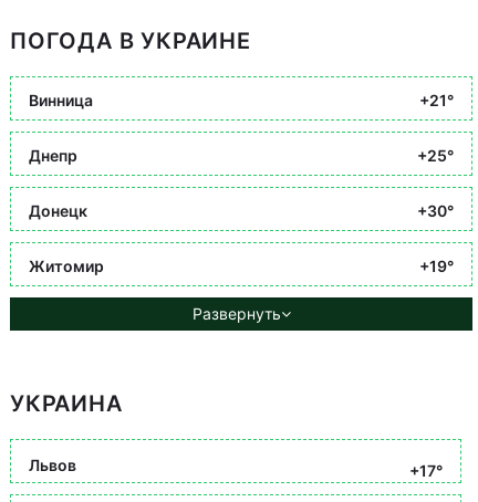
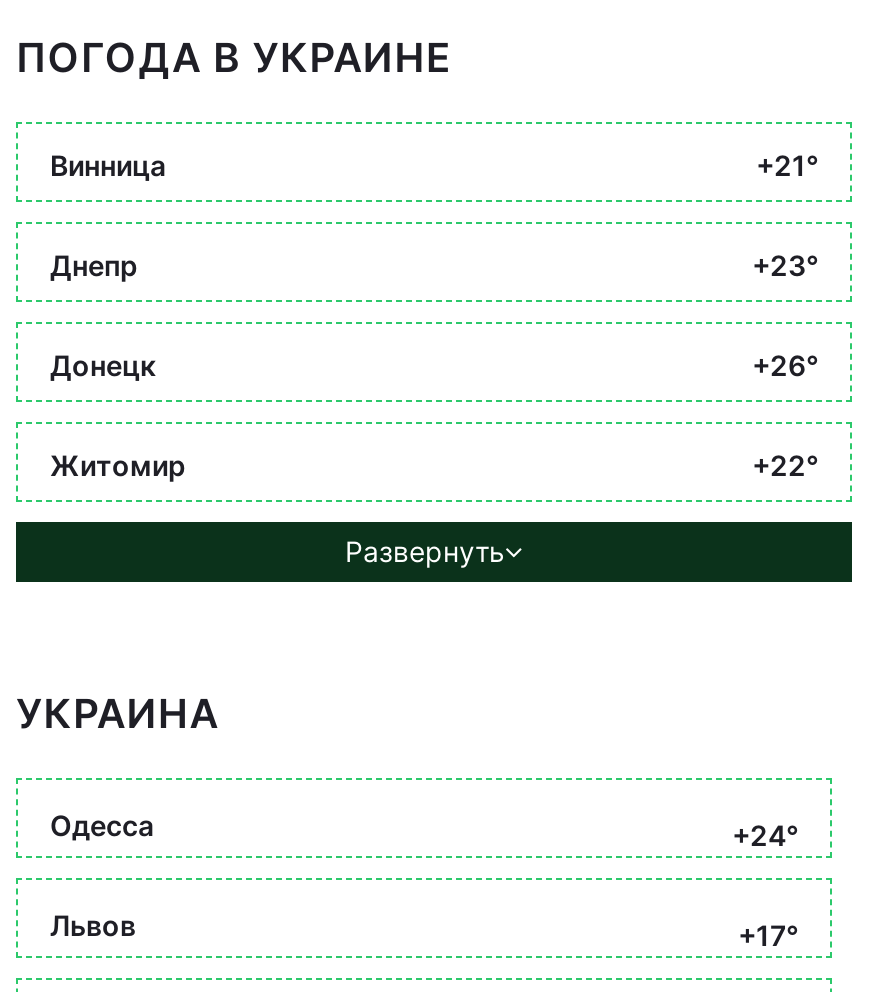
[417,145,454,164] +25° -> [752,247,818,281] +23°
[417,201,454,219] +30° -> [752,347,818,381] +26°
[419,256,454,275] +19° -> [752,447,818,481] +22°
none -> [50,807,798,852] Одесса | +24°

